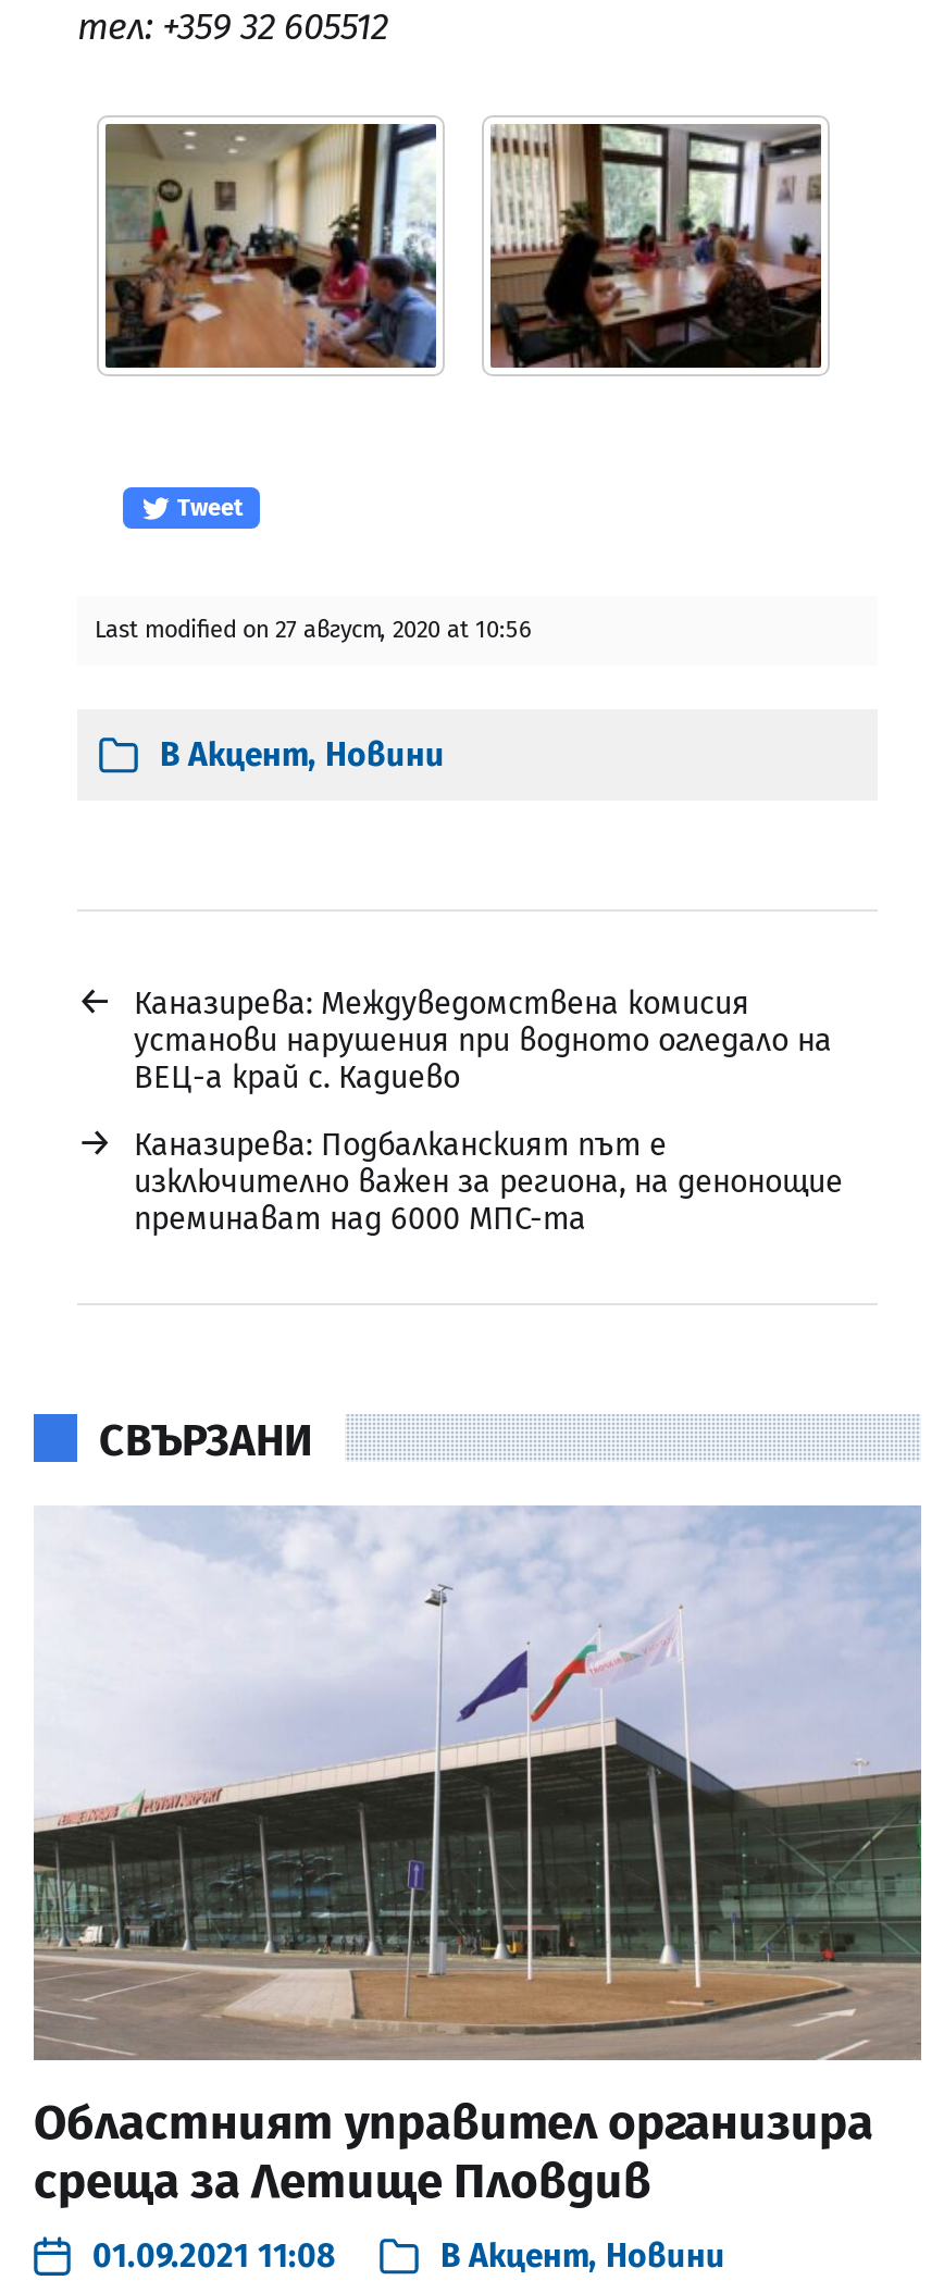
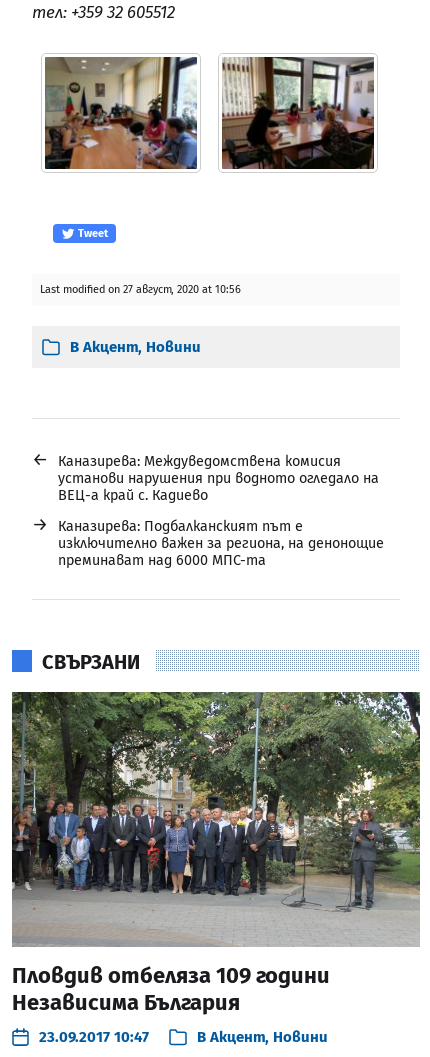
[32,1505,921,2276] [image] | Областният управител организира | среща за Летище Пловдив | 01.09.2021 11:08 -> [11,691,421,1046] [image] | Пловдив отбеляза 109 години | Независима България | 23.09.2017 10:47

